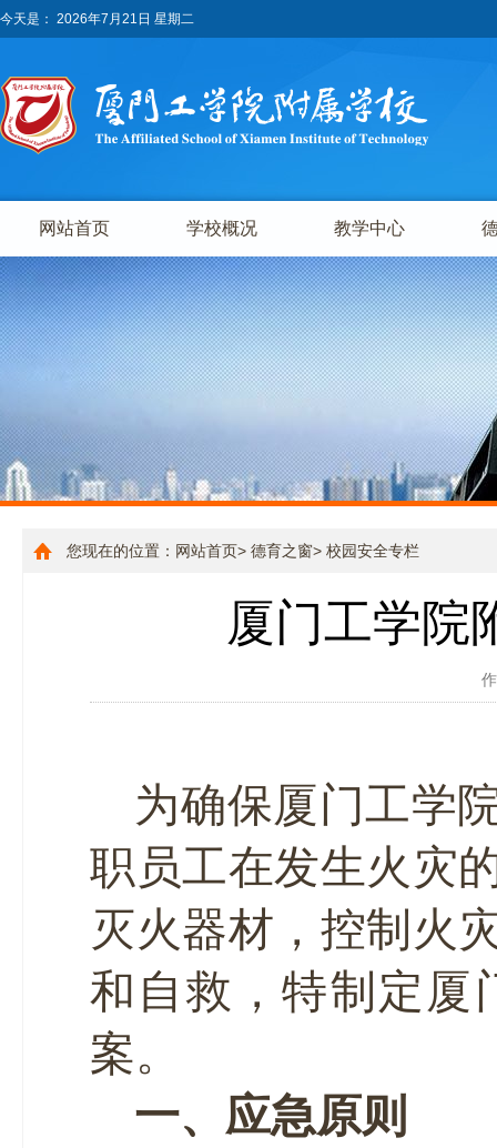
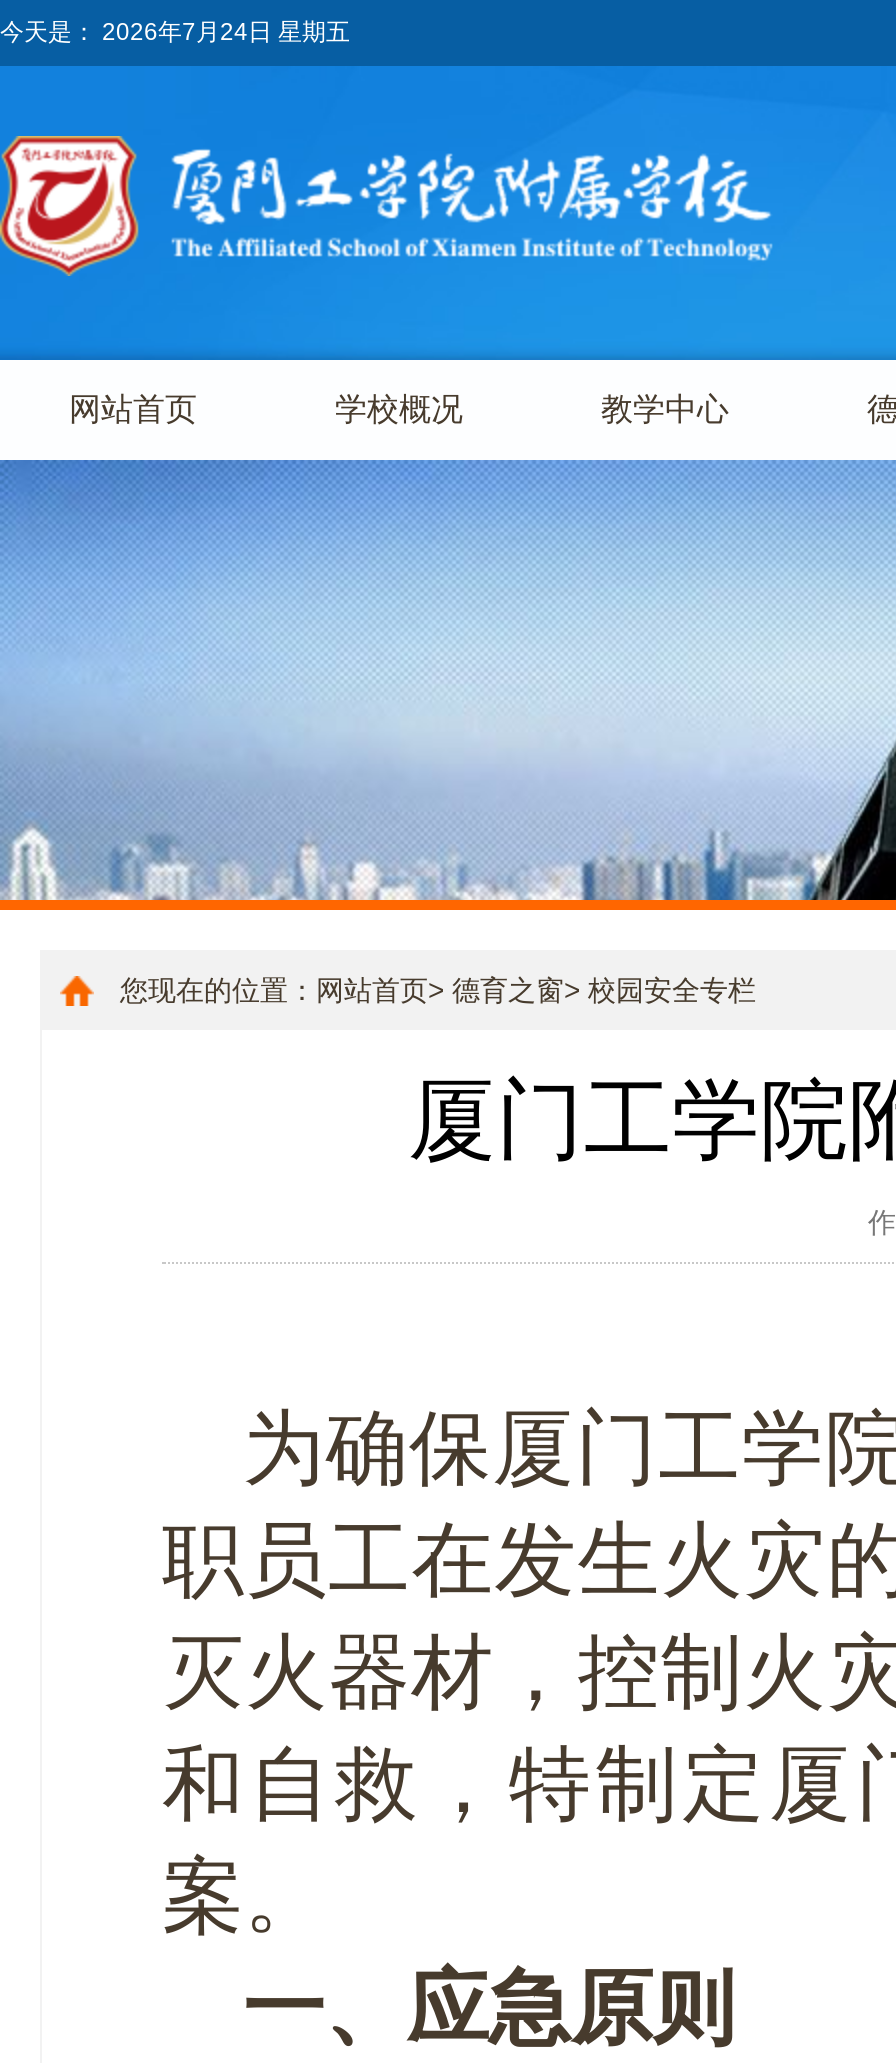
[0,11,194,27] 今天是：2026年7月21日 星期二 -> [0,18,350,46] 今天是：2026年7月24日 星期五

